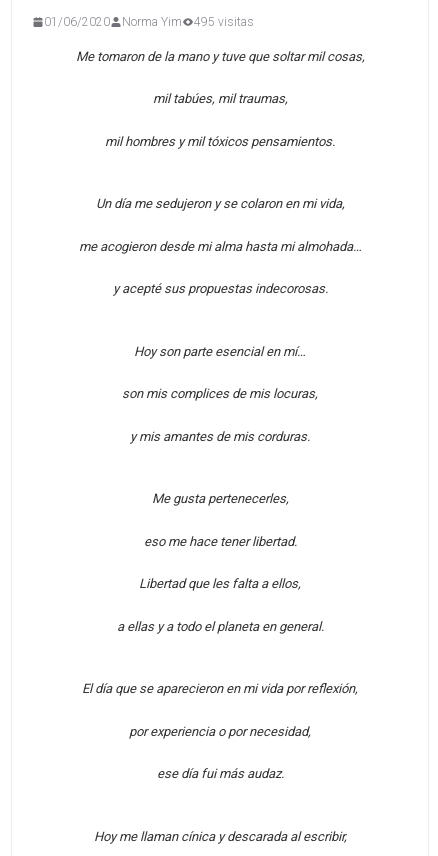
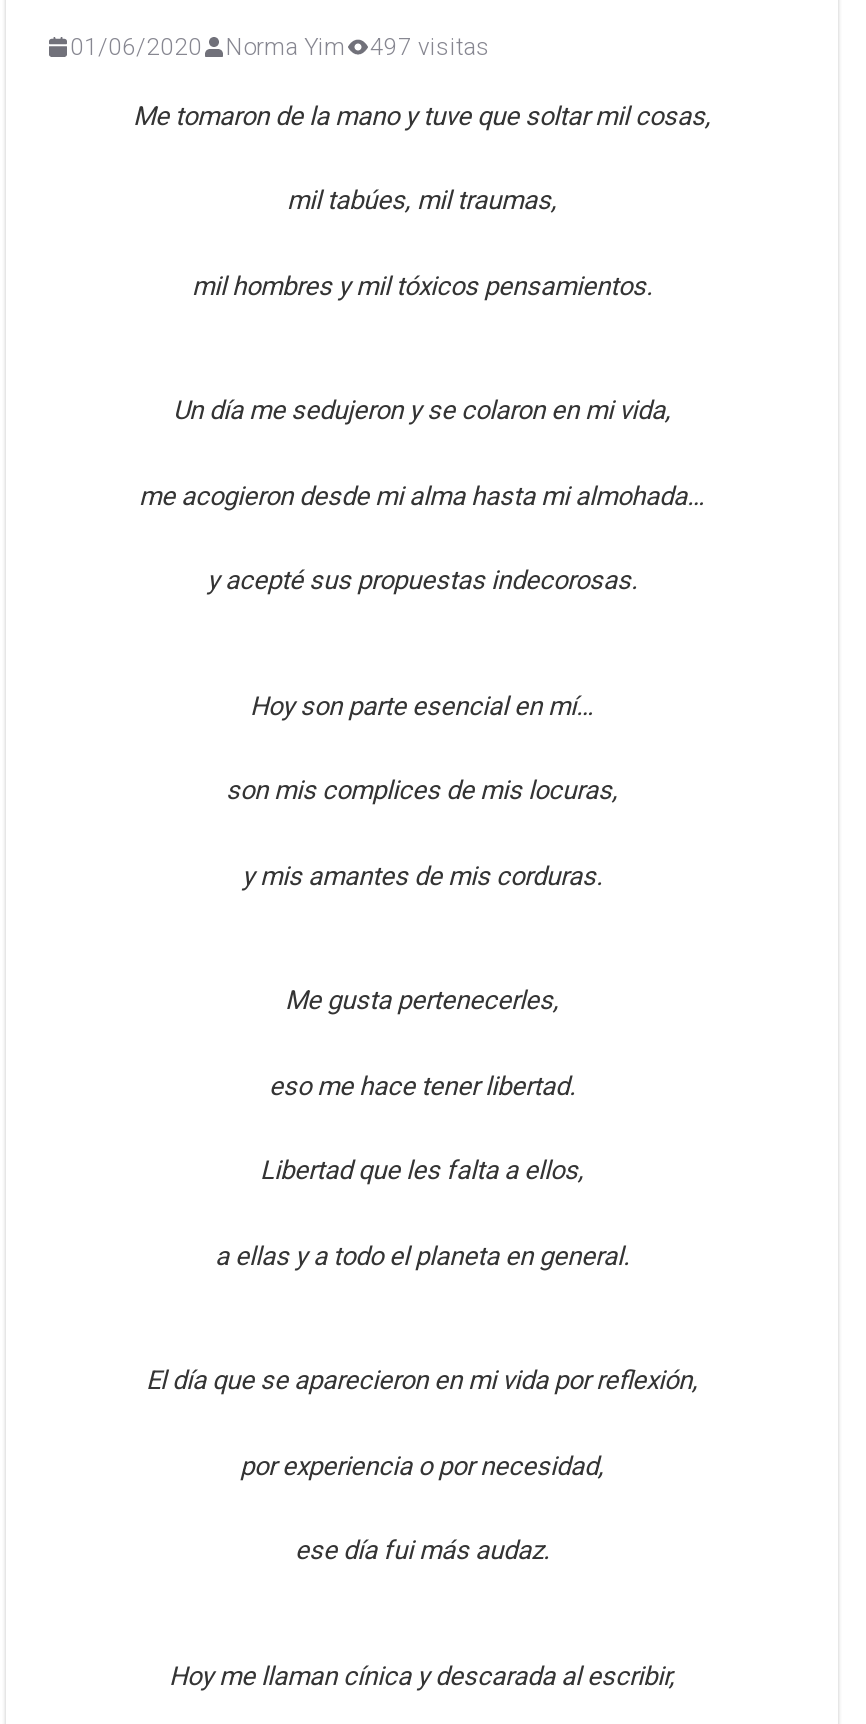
[44,15,254,29] 01/06/2020 Norma Yim 495 visitas -> [70,32,490,60] 01/06/2020 Norma Yim 497 visitas

